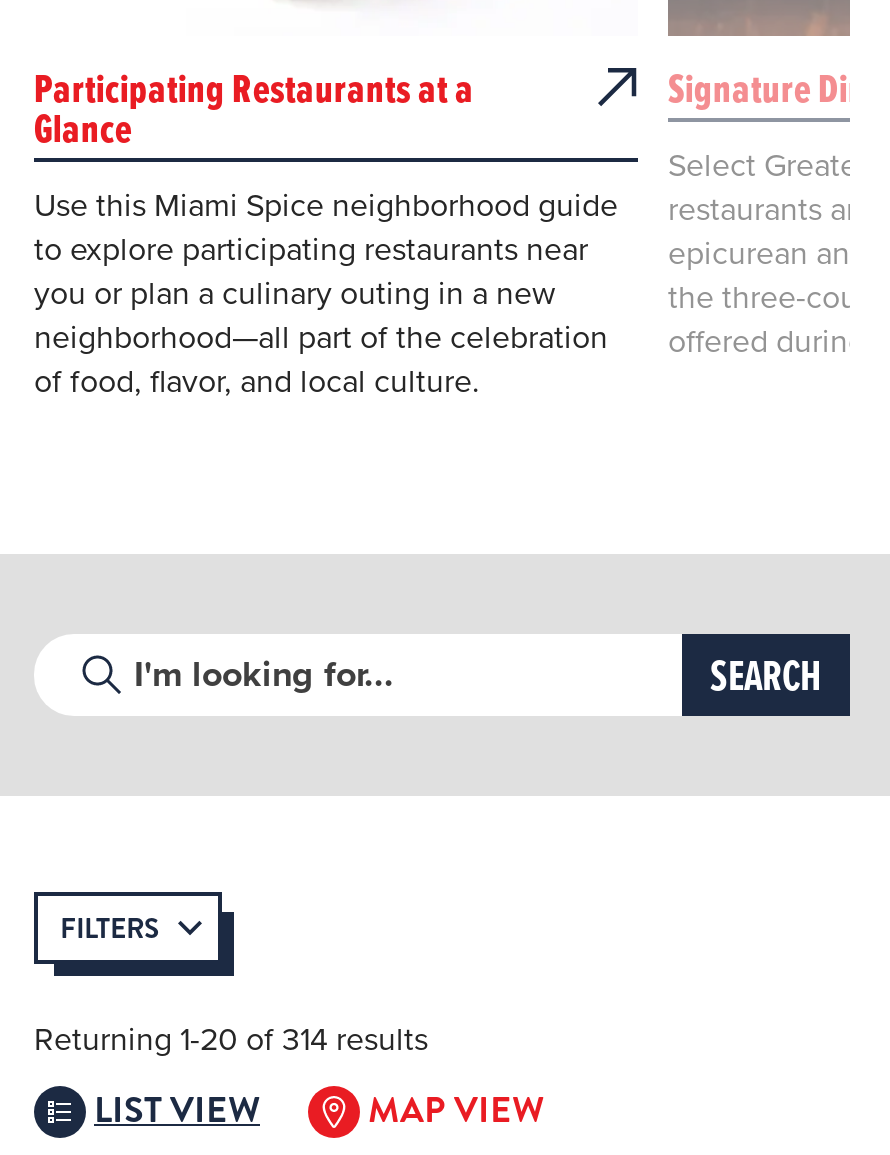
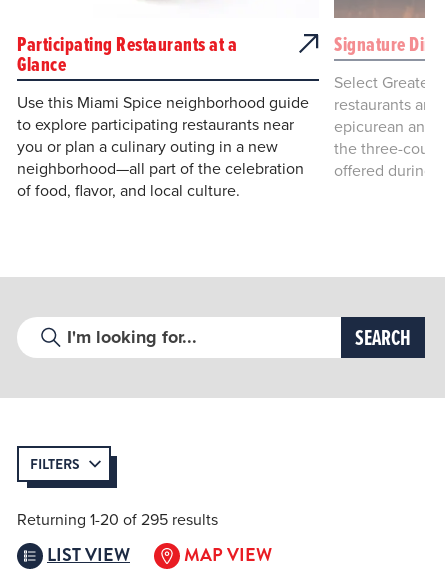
[34,1017,428,1061] Returning 1-20 of 314 results -> [17,508,218,530] Returning 1-20 of 295 results

